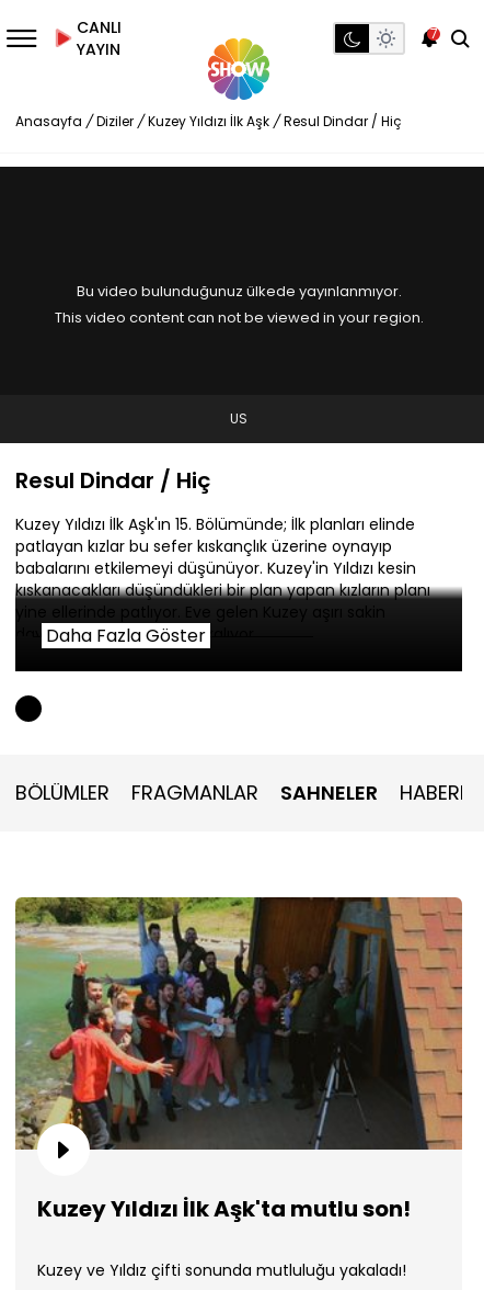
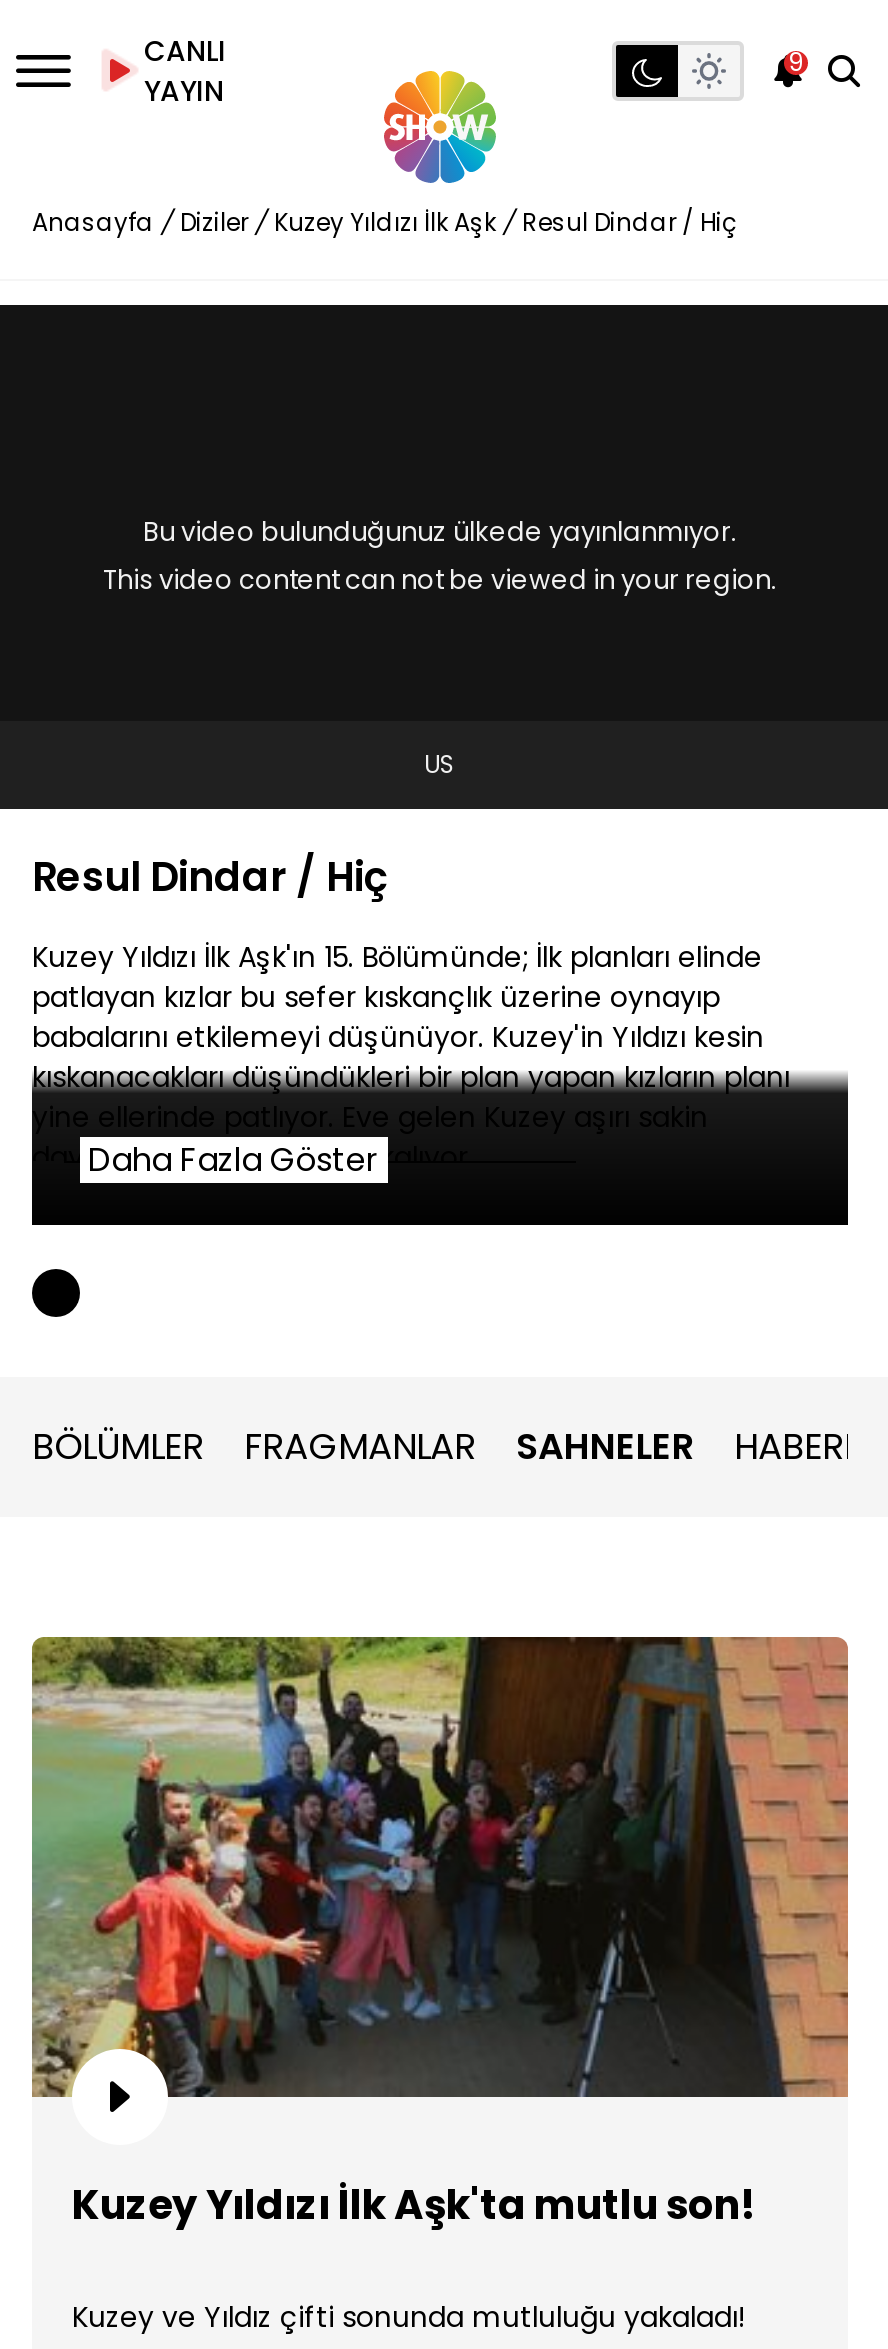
[430,24,437,43] 7 -> [788,45,804,79] 9

